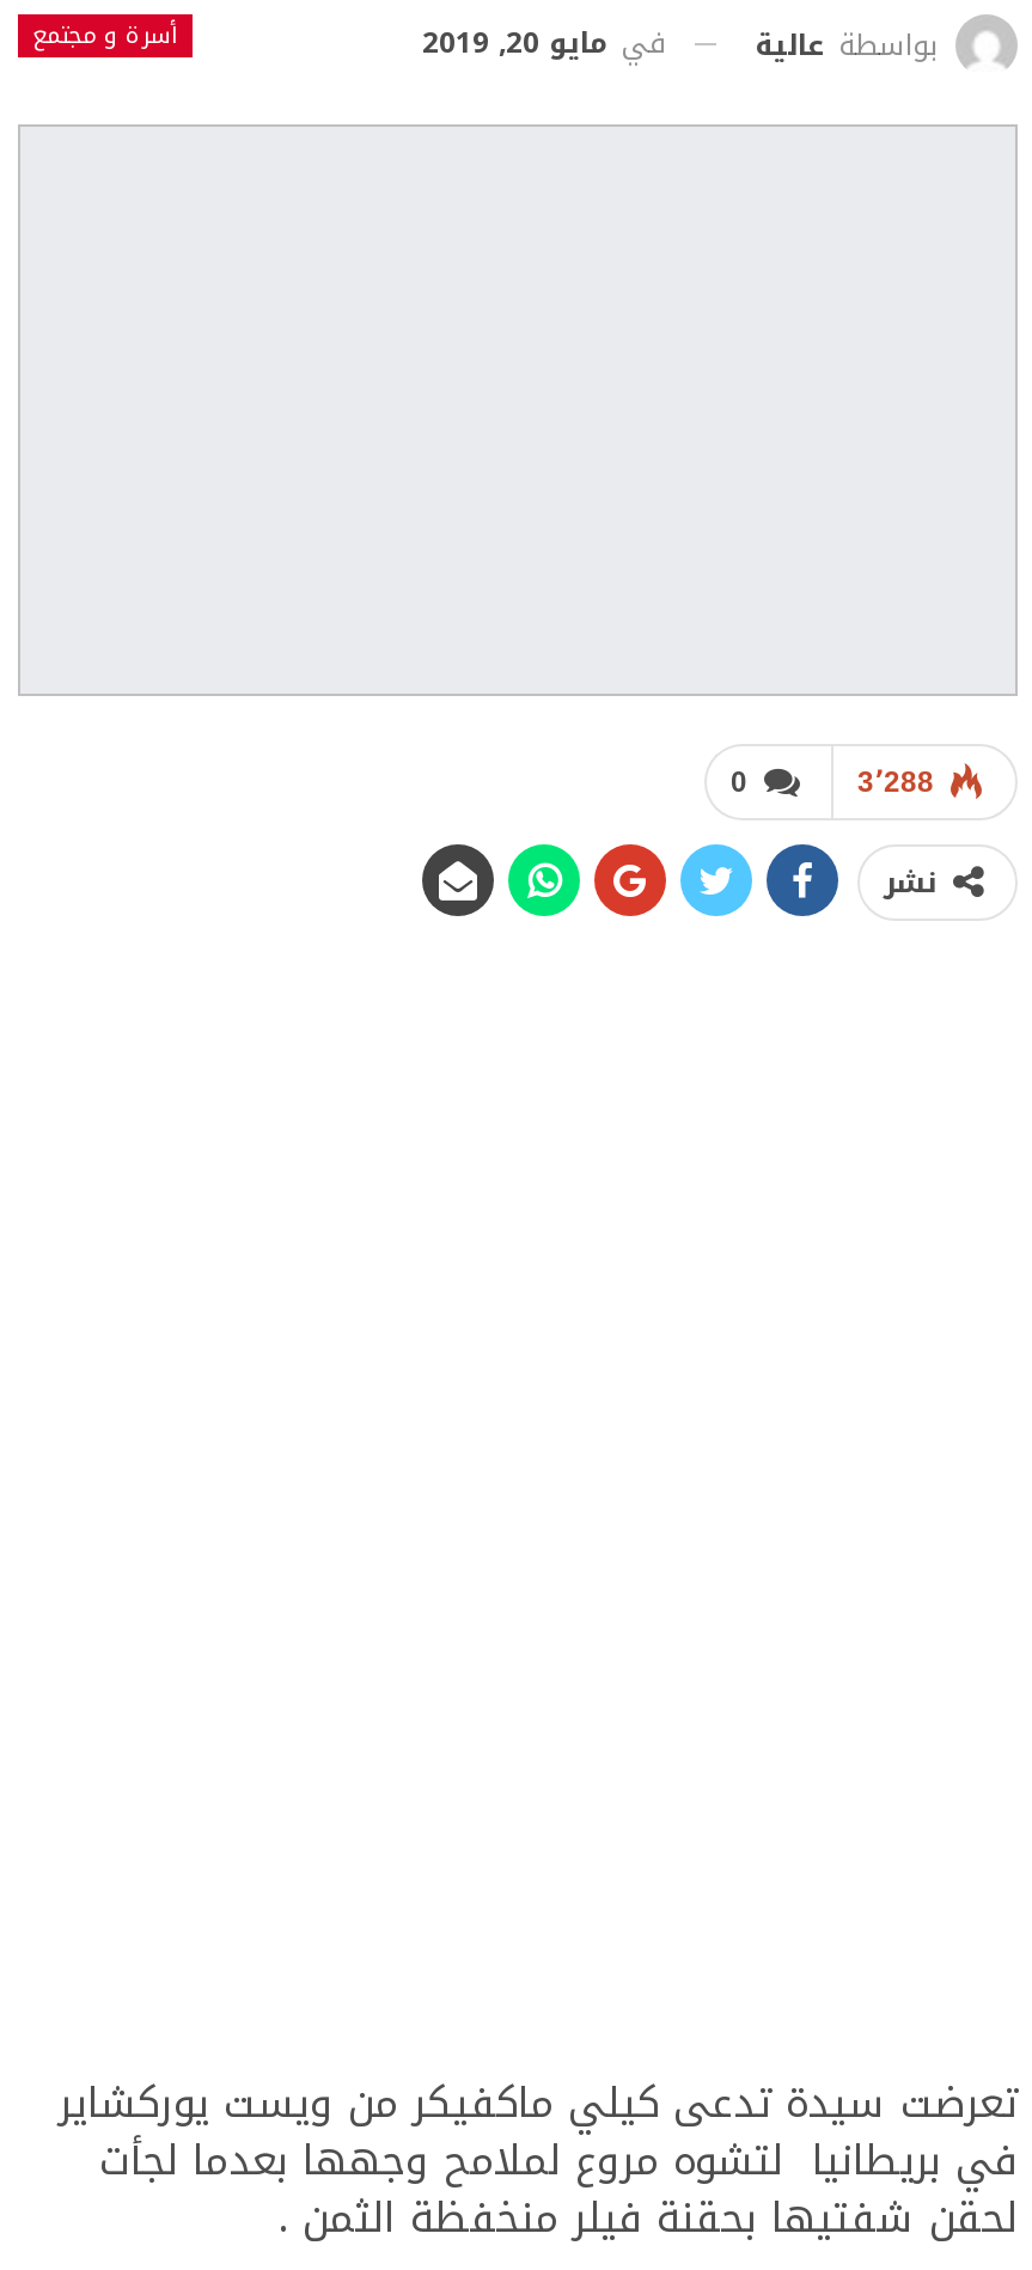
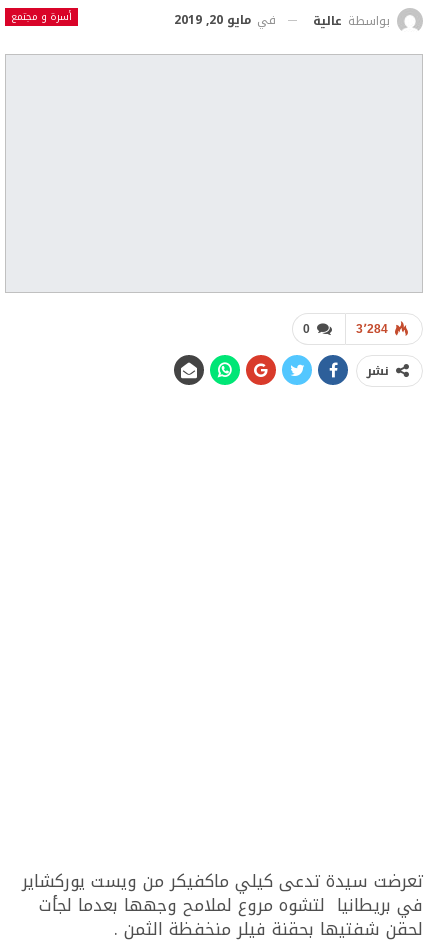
[857,766,934,800] 3٬288 -> [356,322,388,336] 3٬284

